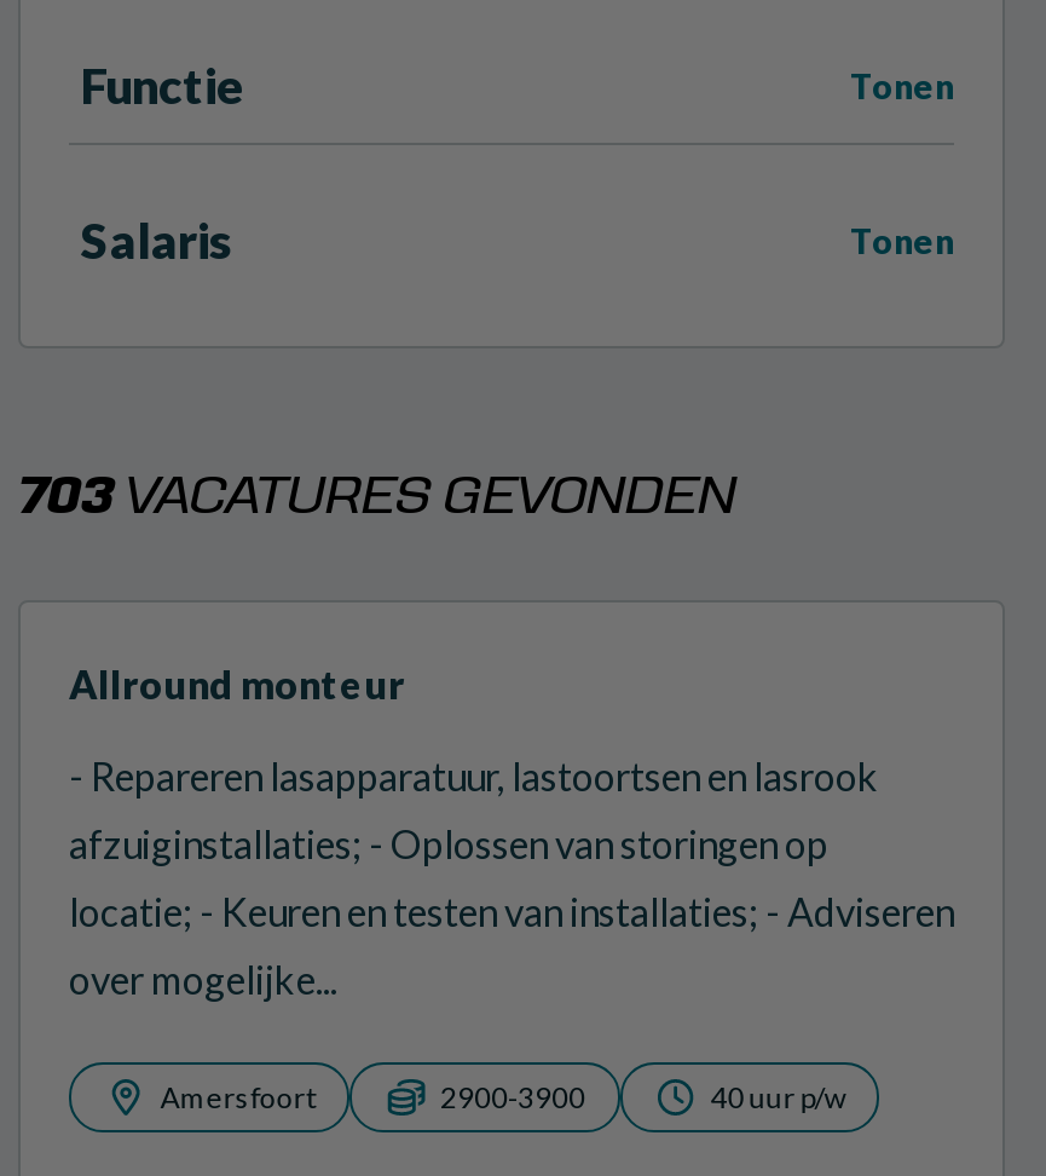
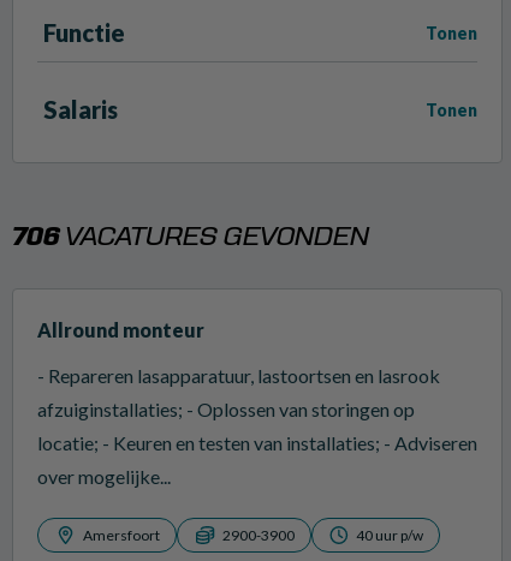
[18,472,736,523] 703 VACATURES GEVONDEN -> [12,225,369,250] 706 VACATURES GEVONDEN

